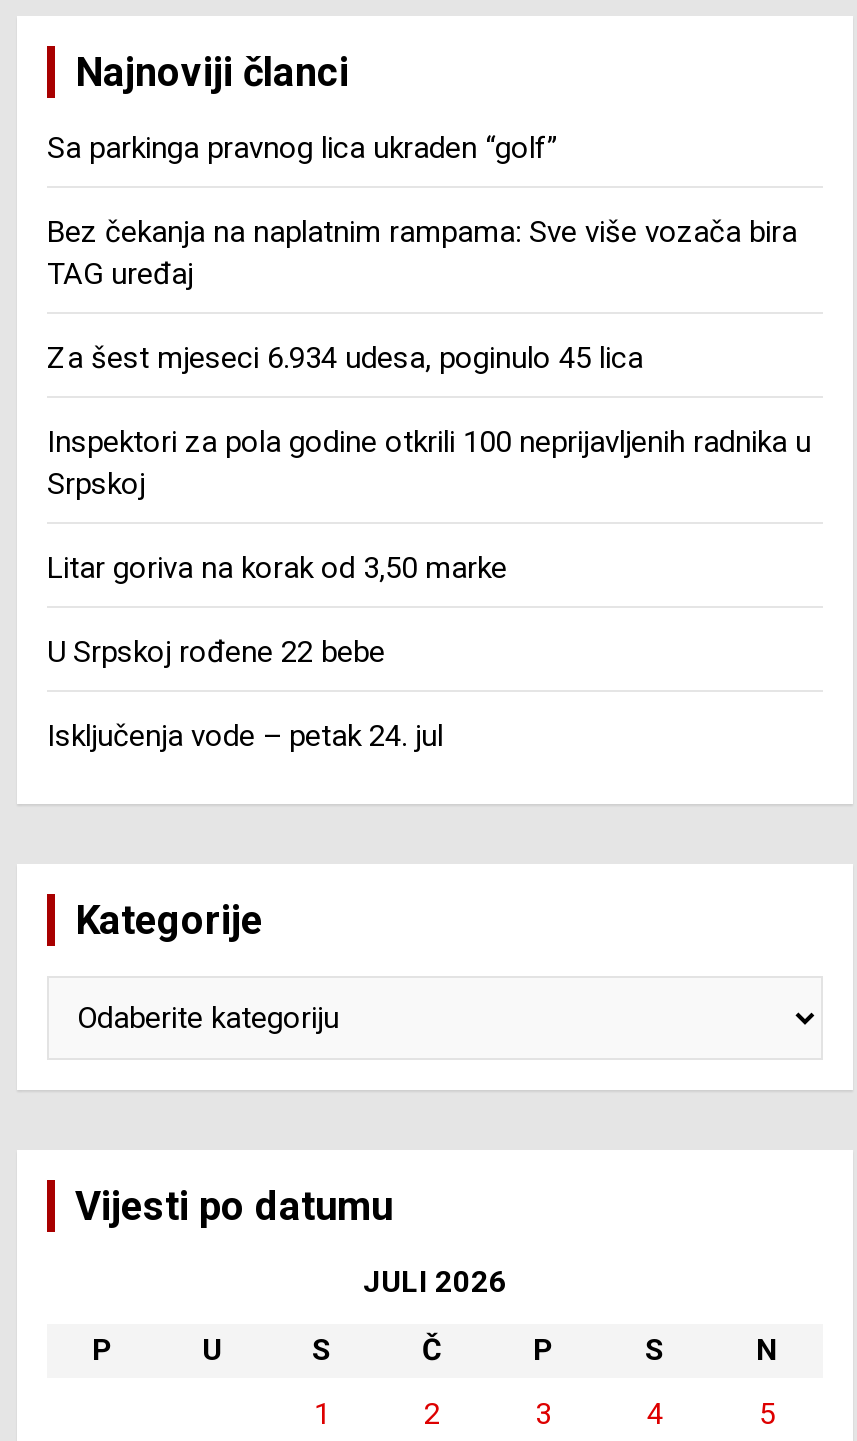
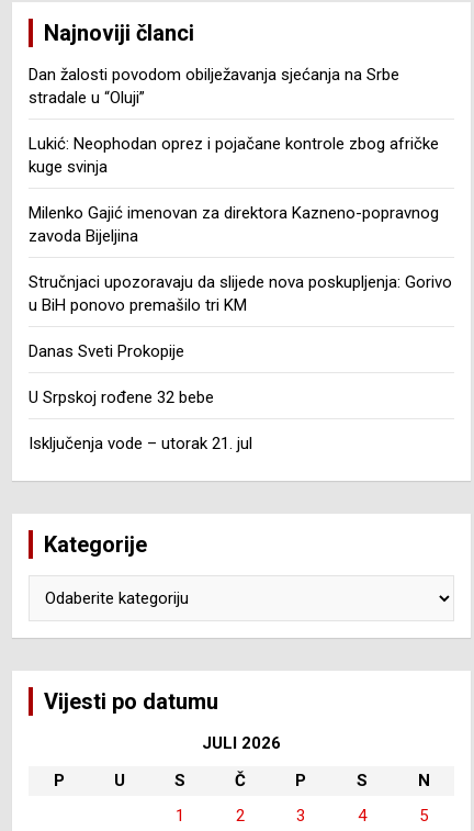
[47,129,557,165] Sa parkinga pravnog lica ukraden “golf” -> [29,64,399,107] Dan žalosti povodom obilježavanja sjećanja na Srbe | stradale u “Oluji”
[47,213,797,291] Bez čekanja na naplatnim rampama: Sve više vozača bira | TAG uređaj -> [29,133,439,176] Lukić: Neophodan oprez i pojačane kontrole zbog afričke | kuge svinja
[47,339,643,375] Za šest mjeseci 6.934 udesa, poginulo 45 lica -> [29,203,439,245] Milenko Gajić imenovan za direktora Kazneno-popravnog | zavoda Bijeljina
[47,423,811,501] Inspektori za pola godine otkrili 100 neprijavljenih radnika u | Srpskoj -> [29,272,452,315] Stručnjaci upozoravaju da slijede nova poskupljenja: Gorivo | u BiH ponovo premašilo tri KM
[47,549,507,585] Litar goriva na korak od 3,50 marke -> [29,341,184,361] Danas Sveti Prokopije
[47,633,385,669] U Srpskoj rođene 22 bebe -> [29,387,214,407] U Srpskoj rođene 32 bebe
[47,717,443,753] Isključenja vode – petak 24. jul -> [29,433,252,453] Isključenja vode – utorak 21. jul

